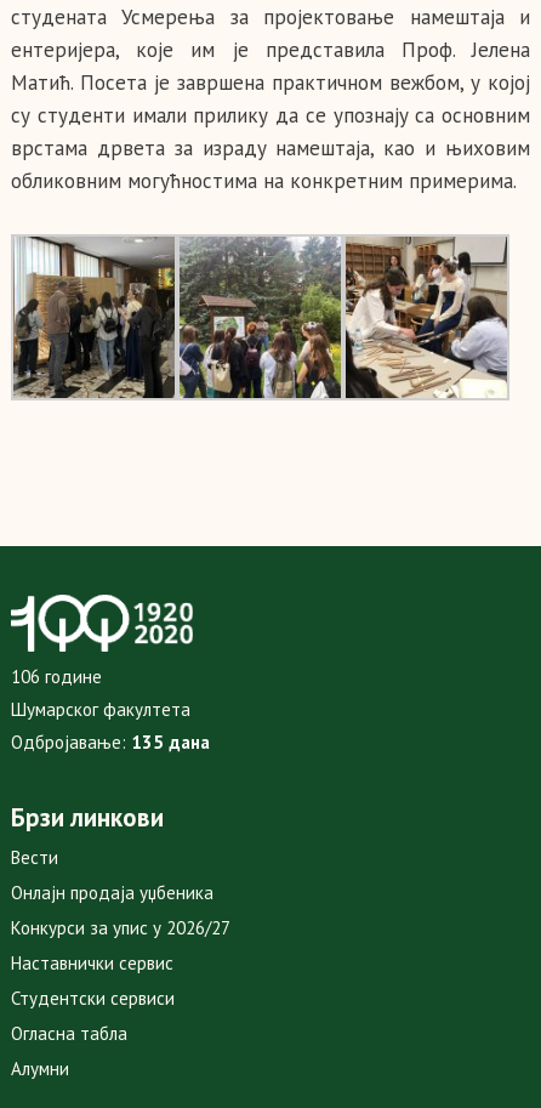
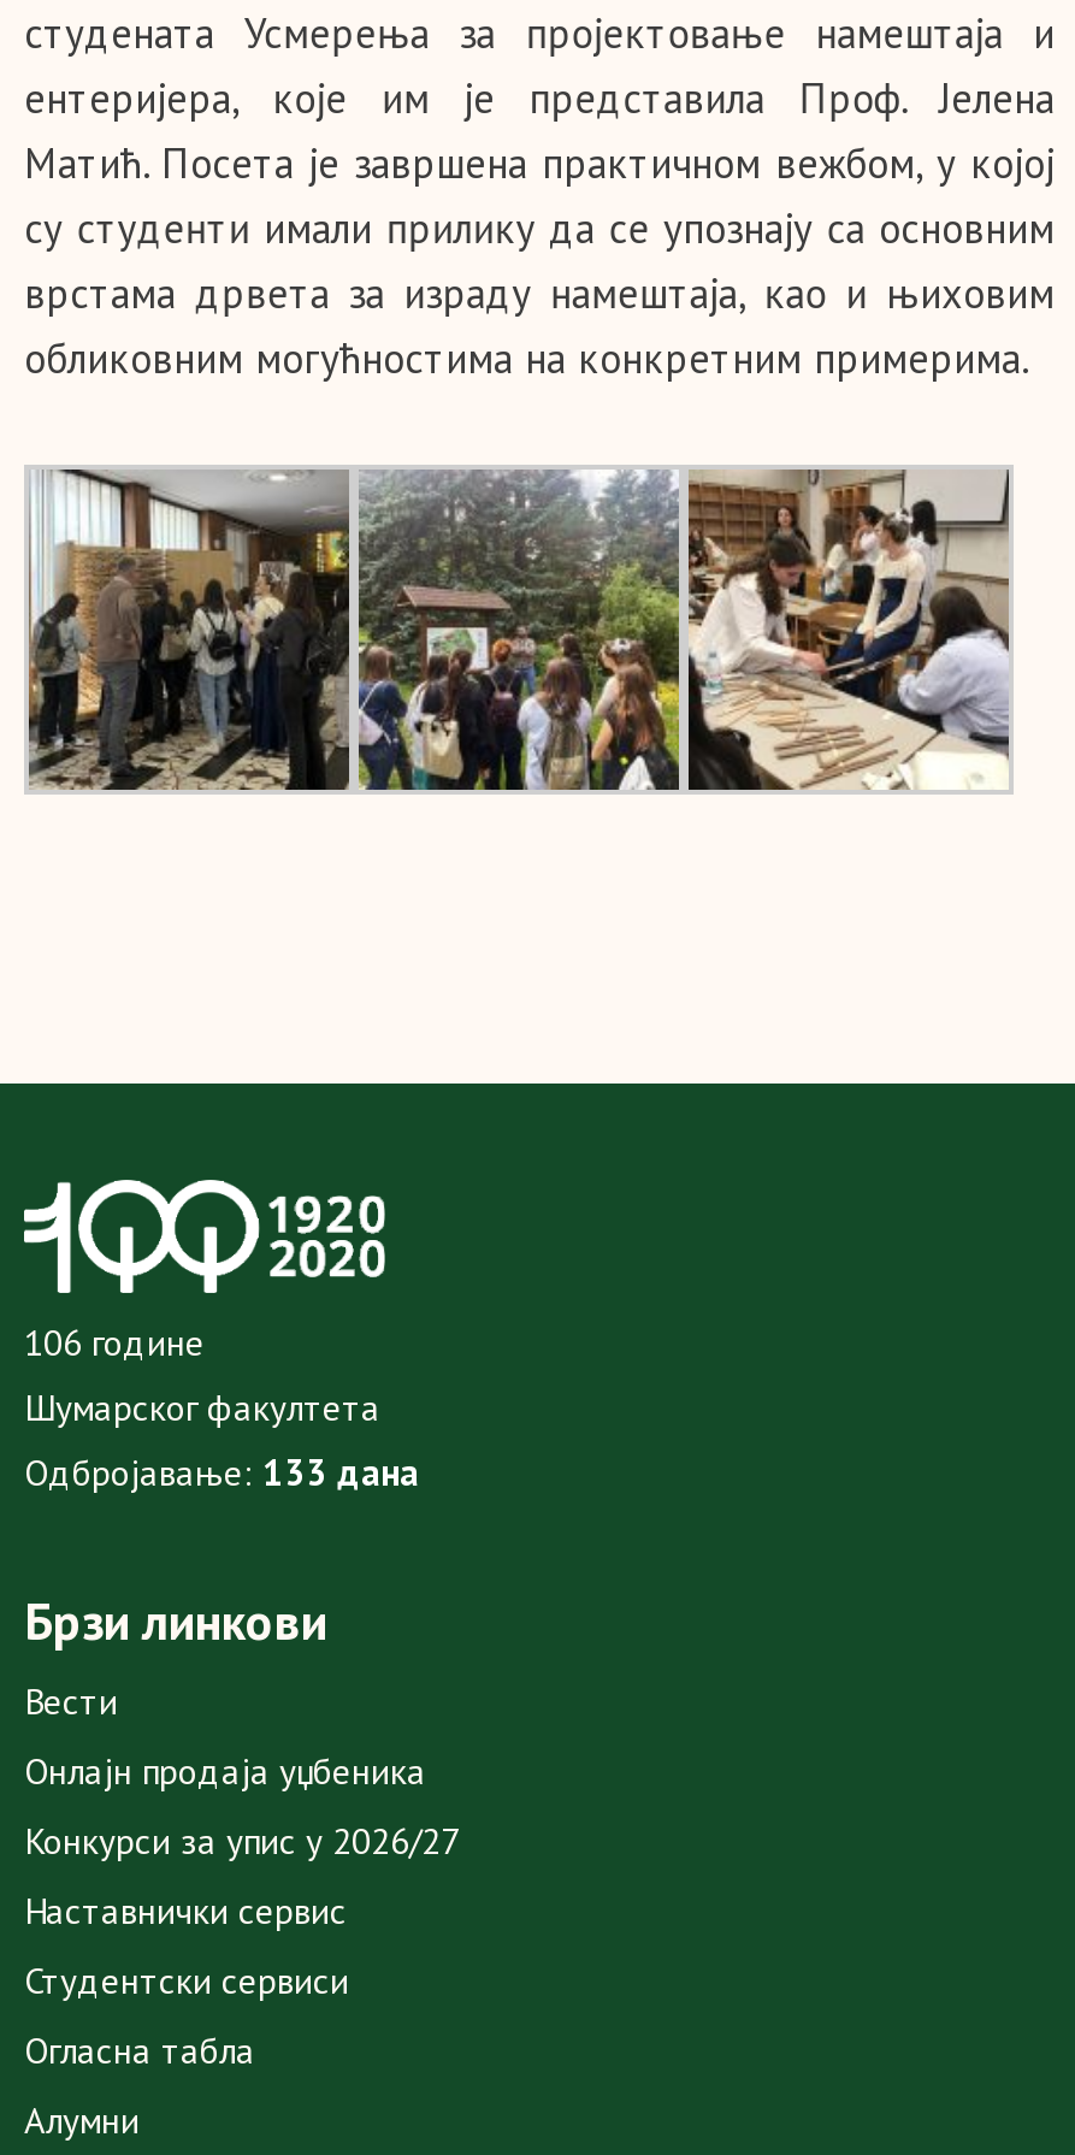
[11,731,210,754] Одбројавање: 135 дана -> [24,1450,419,1496] Одбројавање: 133 дана

